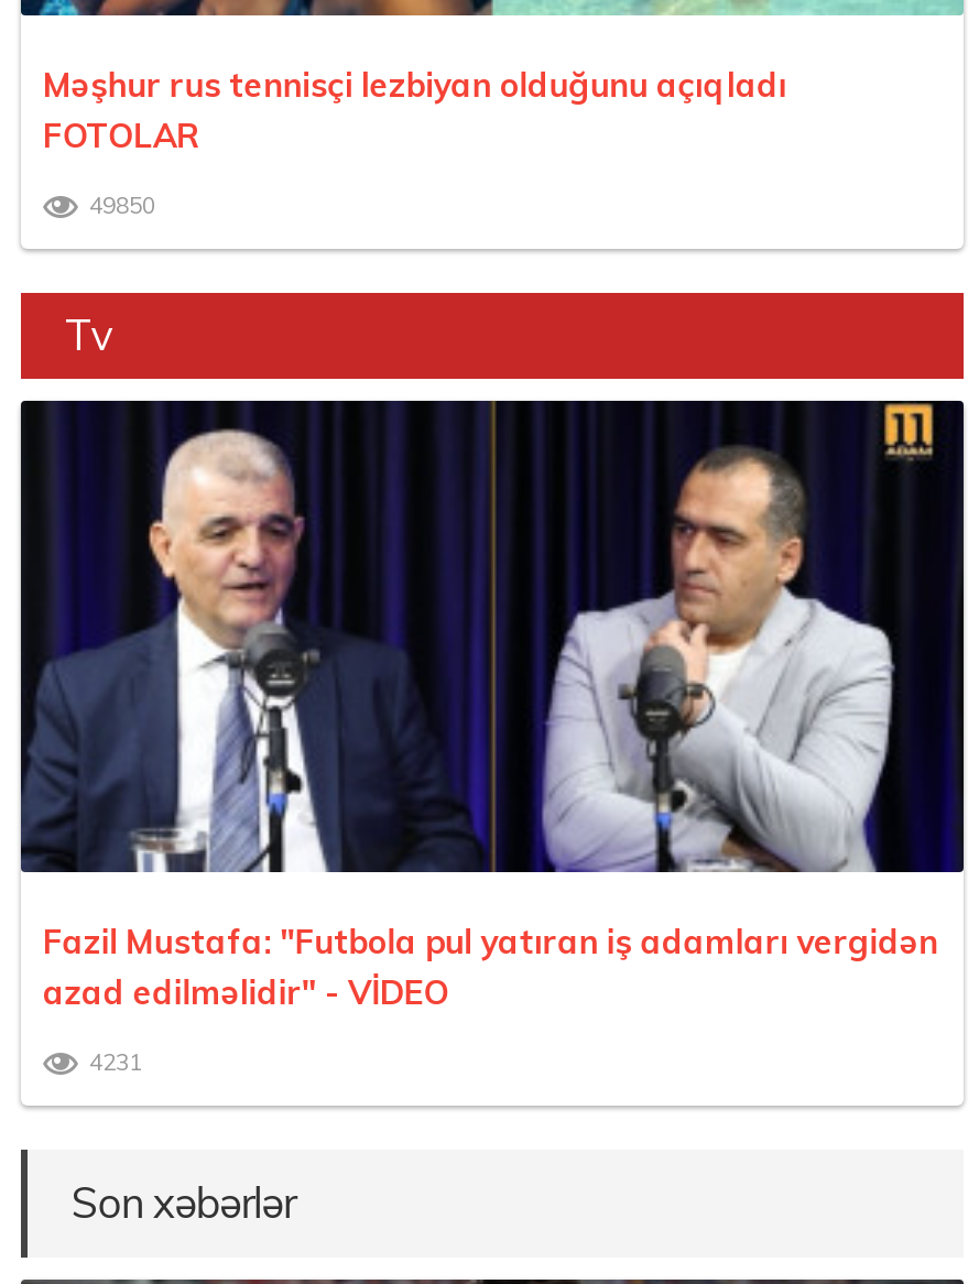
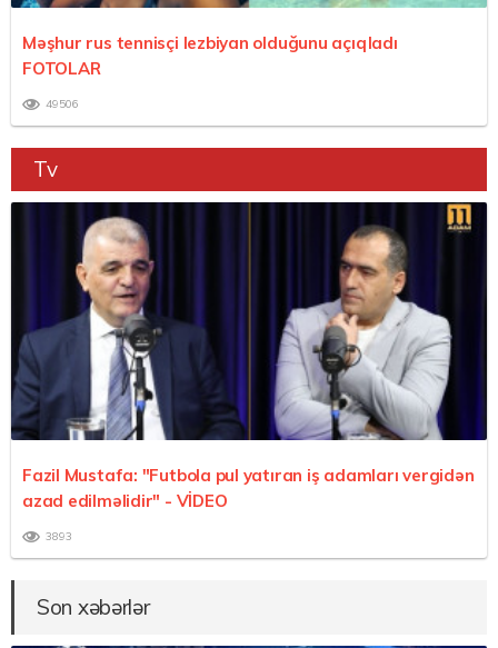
[89,192,155,220] 49850 -> [46,97,79,111] 49506
[89,1049,142,1077] 4231 -> [46,529,72,544] 3893

